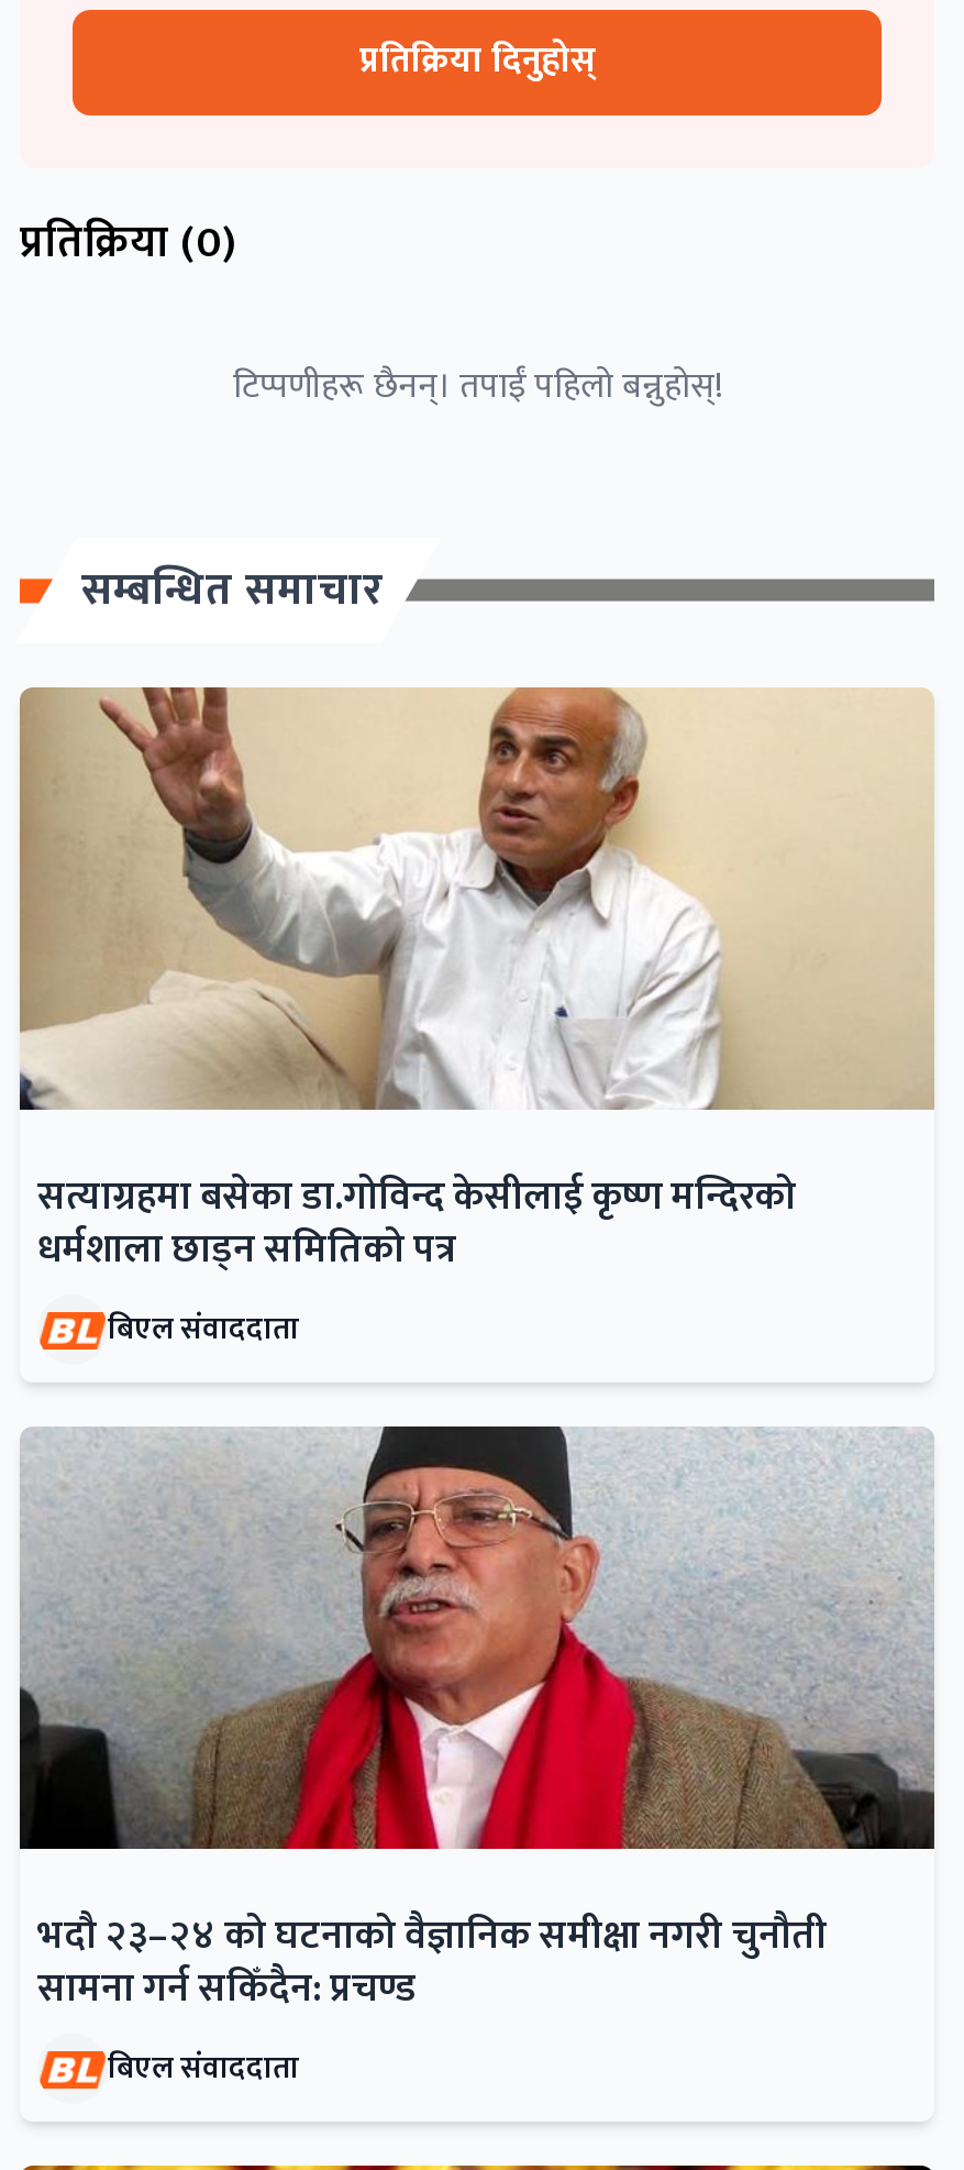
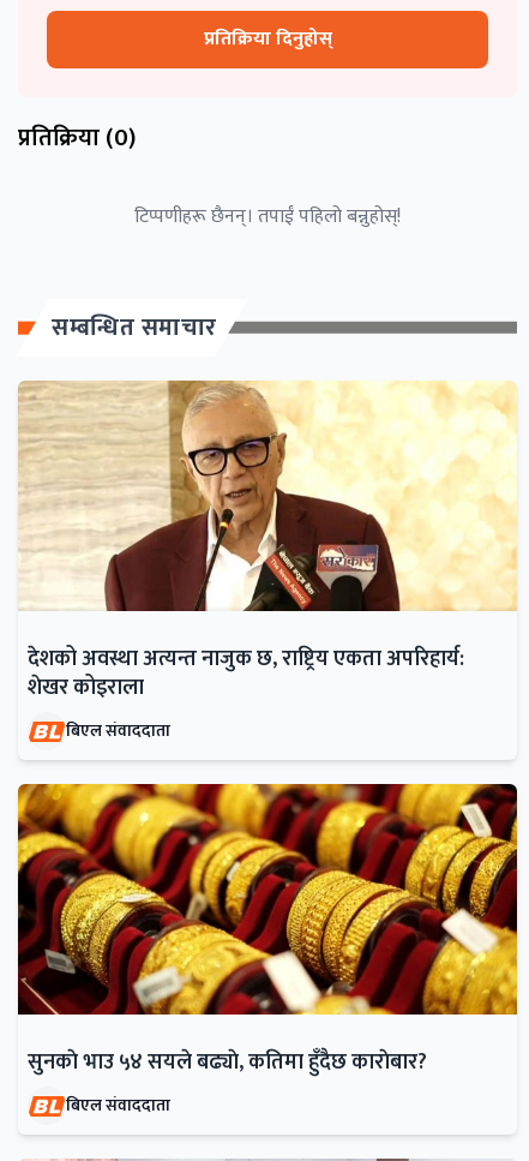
[18,685,934,1284] [image] | सत्याग्रहमा बसेका डा.गोविन्द केसीलाई कृष्ण मन्दिरको | धर्मशाला छाड्न समितिको पत्र -> [18,381,517,706] [image] | देशको अवस्था अत्यन्त नाजुक छ, राष्ट्रिय एकता अपरिहार्य: | शेखर कोइराला
[20,1424,937,2023] [image] | भदौ २३–२४ को घटनाको वैज्ञानिक समीक्षा नगरी चुनौती | सामना गर्न सकिँदैन: प्रचण्ड -> [17,783,518,1081] [image] | सुनकाे भाउ ५४ सयले बढ्याे, कतिमा हुँदैछ काराेबार?

